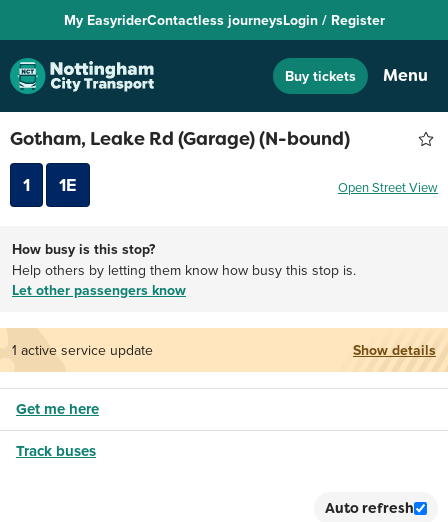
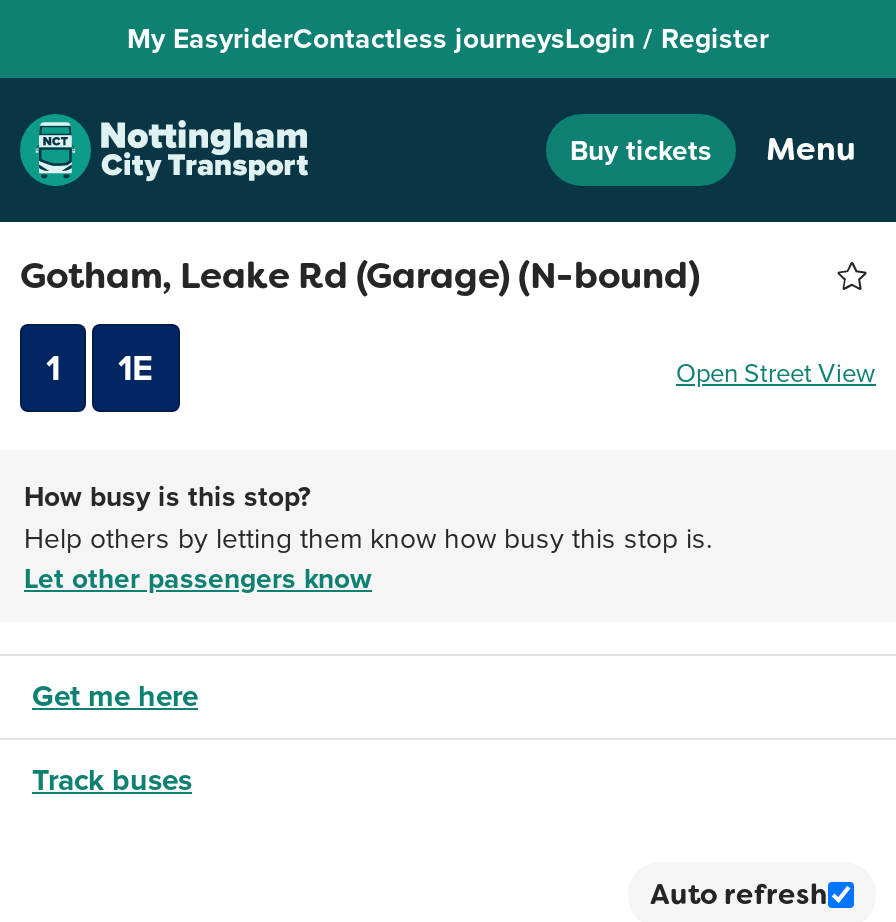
[12,340,436,360] 1 active service update | Show details -> none

